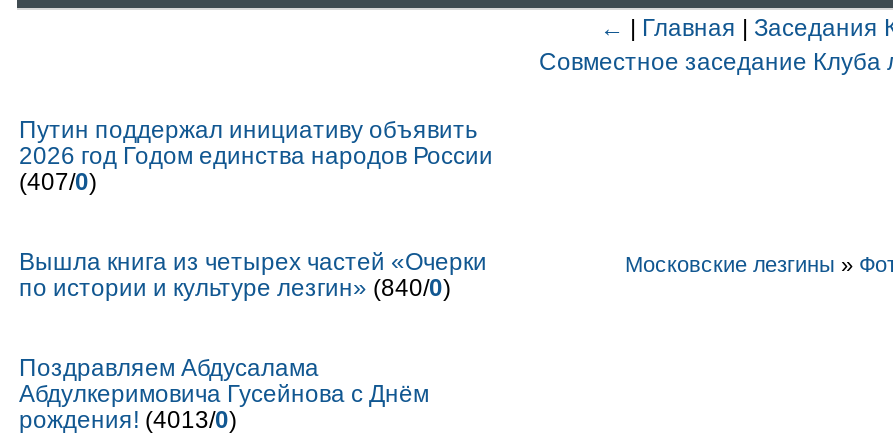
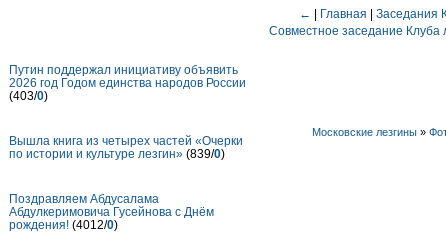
[19,168,97,196] (407/0) -> [9,89,48,103] (403/0)
[19,274,451,302] по истории и культуре лезгин» (840/0) -> [9,147,225,161] по истории и культуре лезгин» (839/0)
[19,406,237,434] рождения! (4013/0) -> [9,218,118,232] рождения! (4012/0)

